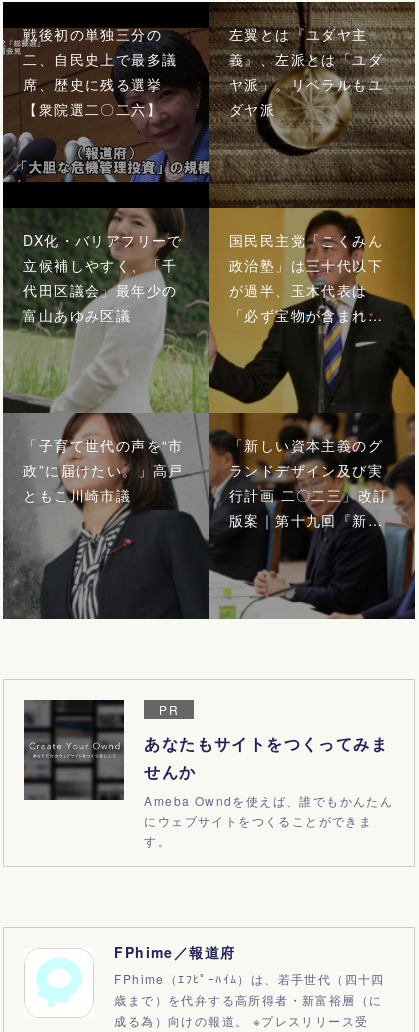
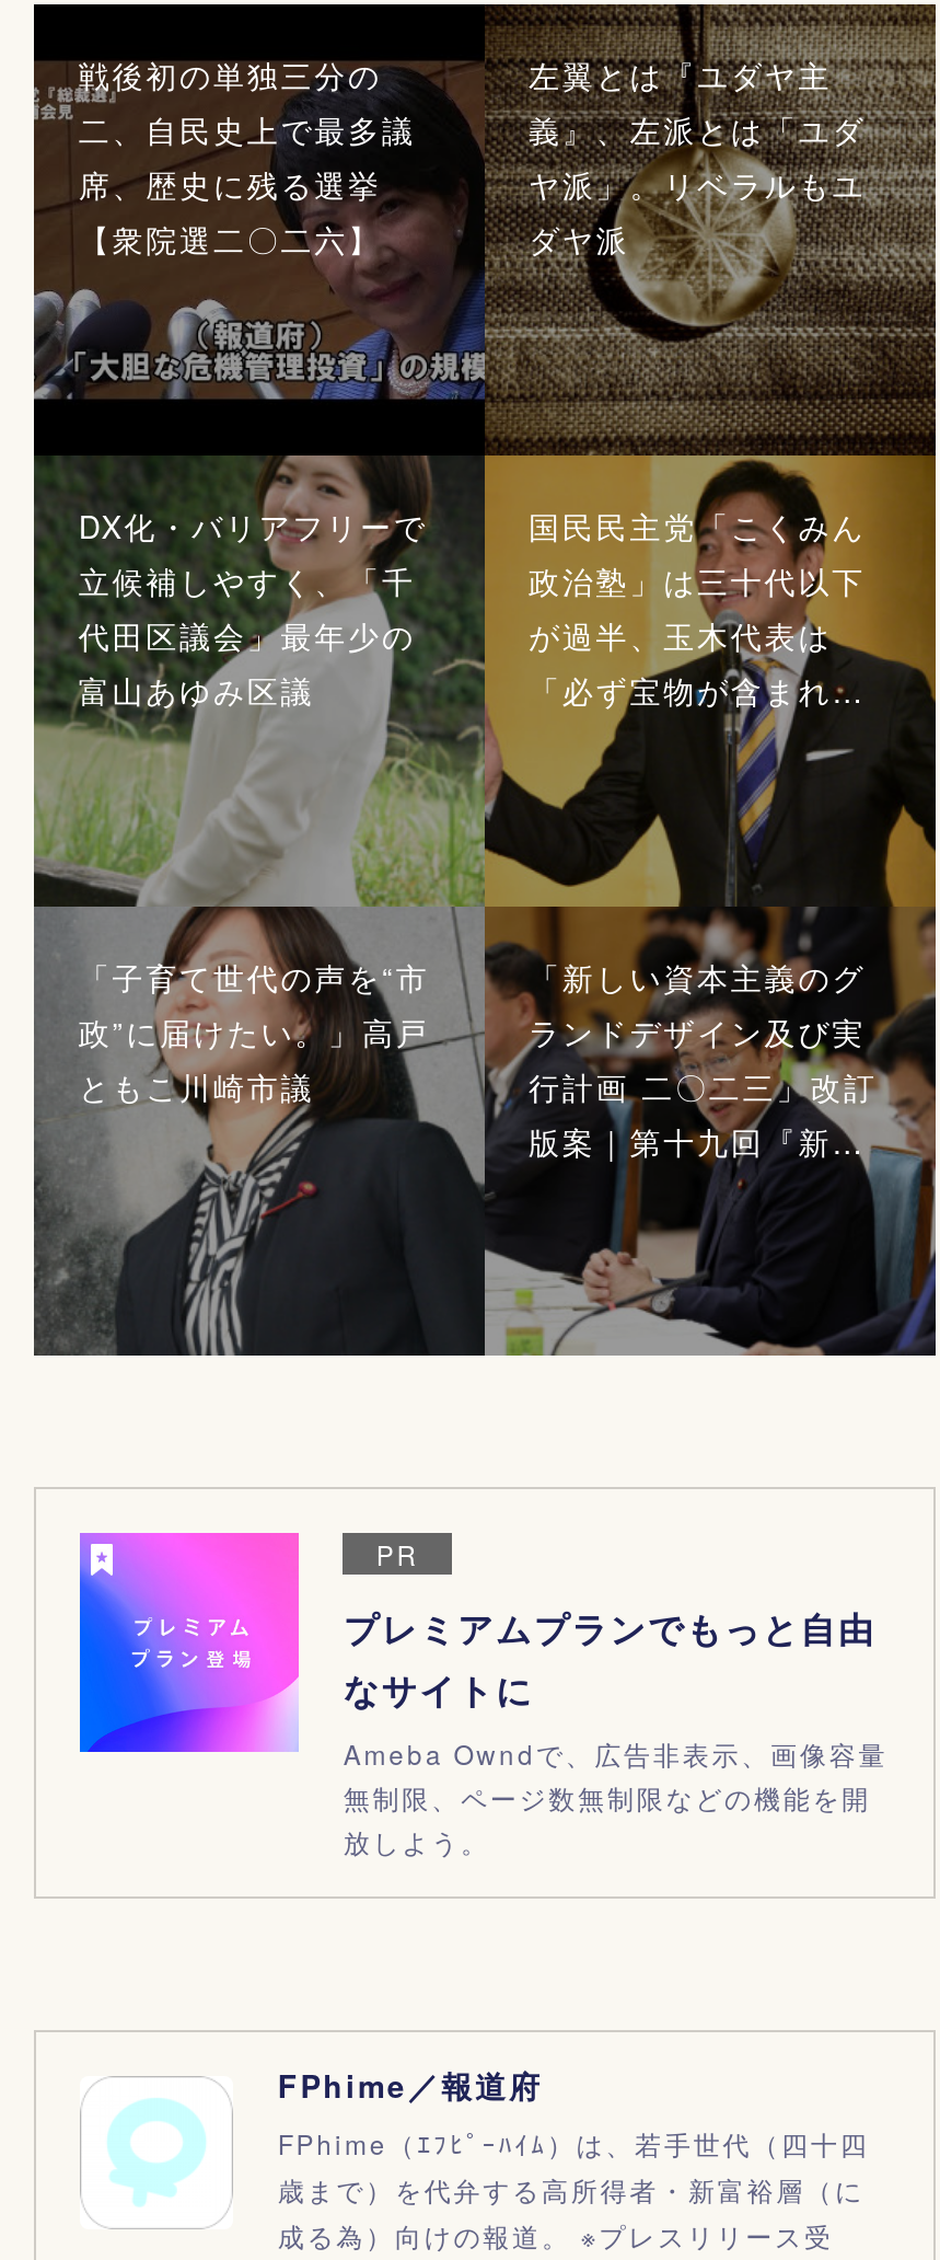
[23,699,393,849] [image] | あなたもサイトをつくってみま | せんか | Ameba Owndを使えば、誰でもかんたん | にウェブサイトをつくることができま | す。 -> [78,1531,888,1859] [image] | プレミアムプランでもっと自由 | なサイトに | Ameba Owndで、広告非表示、画像容量 | 無制限、ページ数無制限などの機能を開 | 放しよう。

